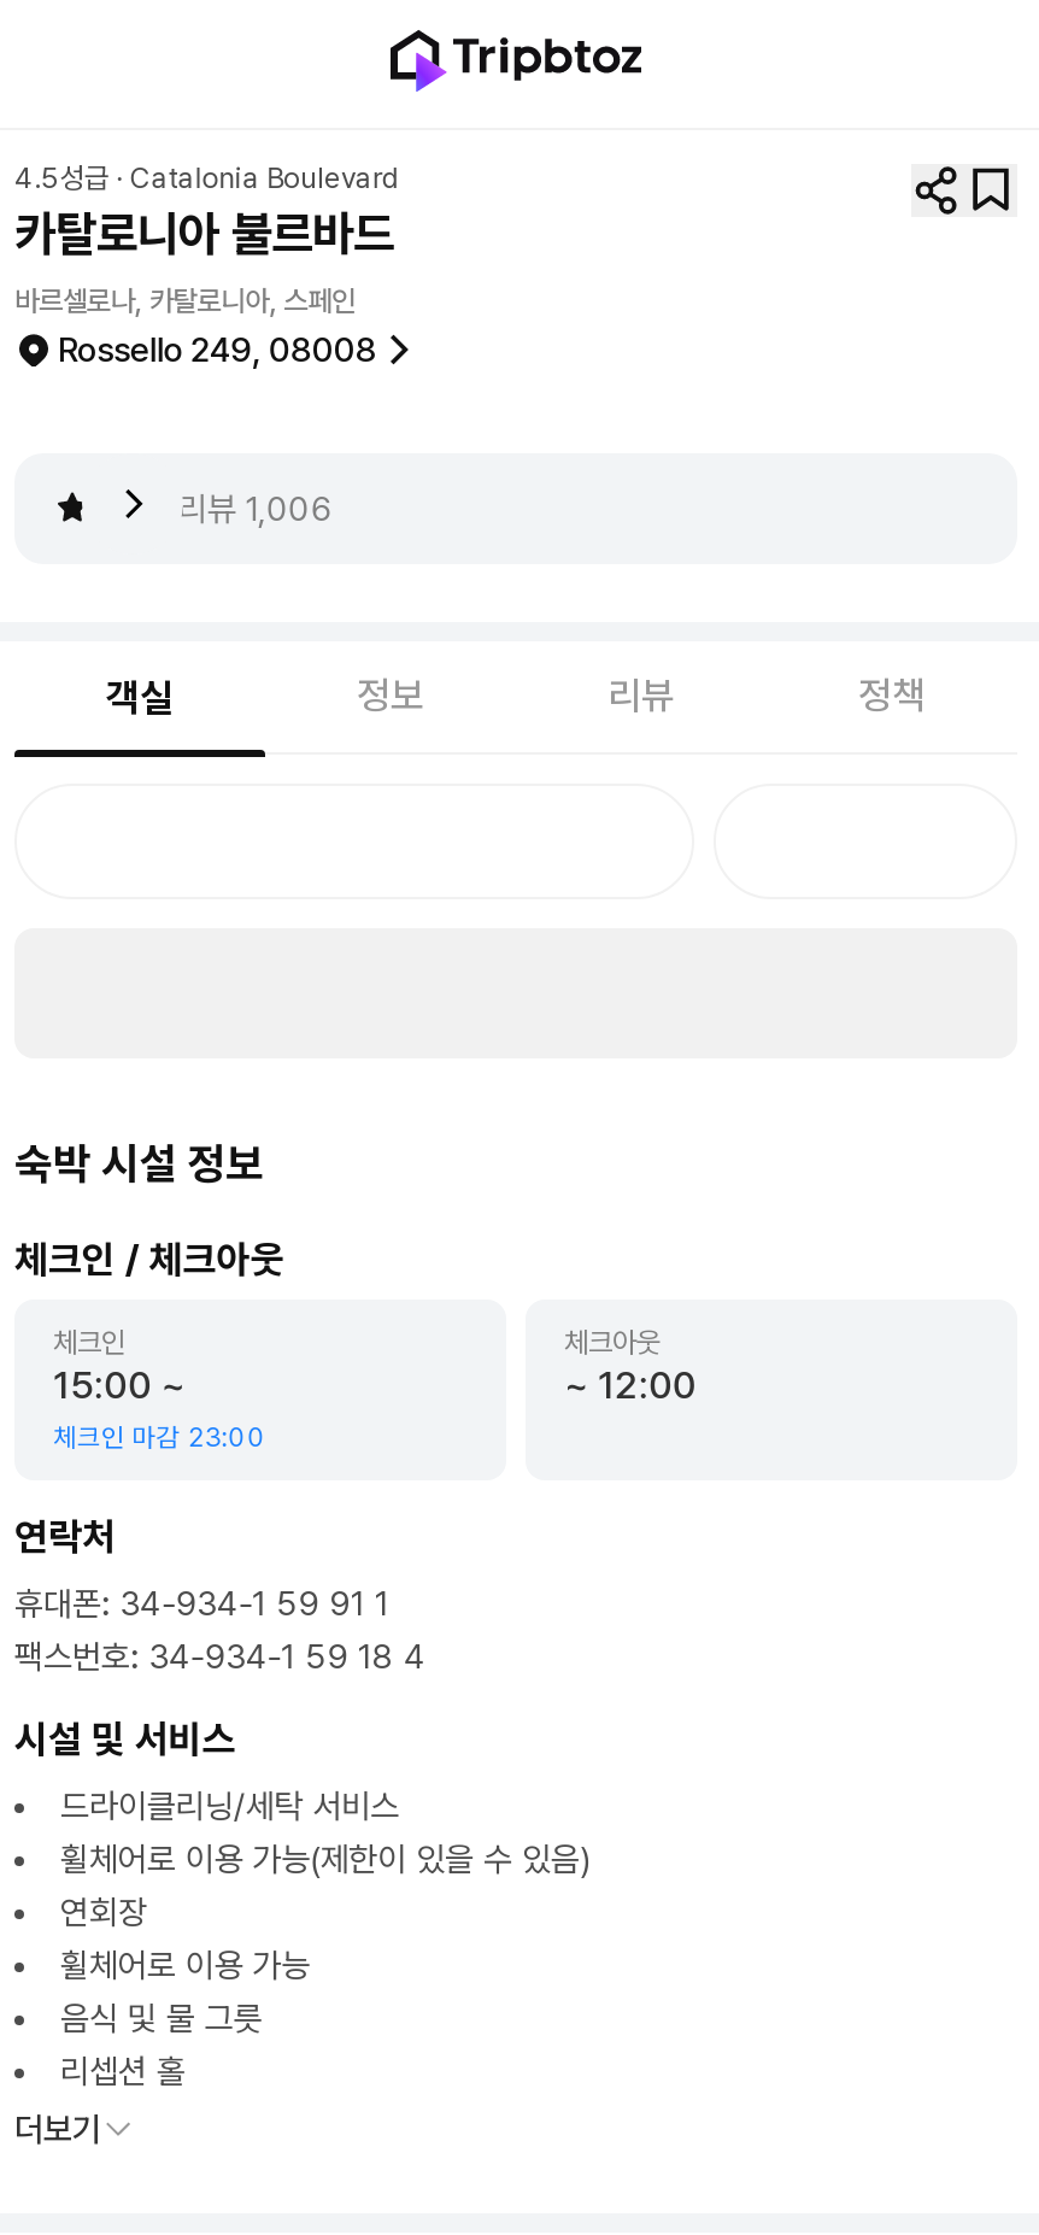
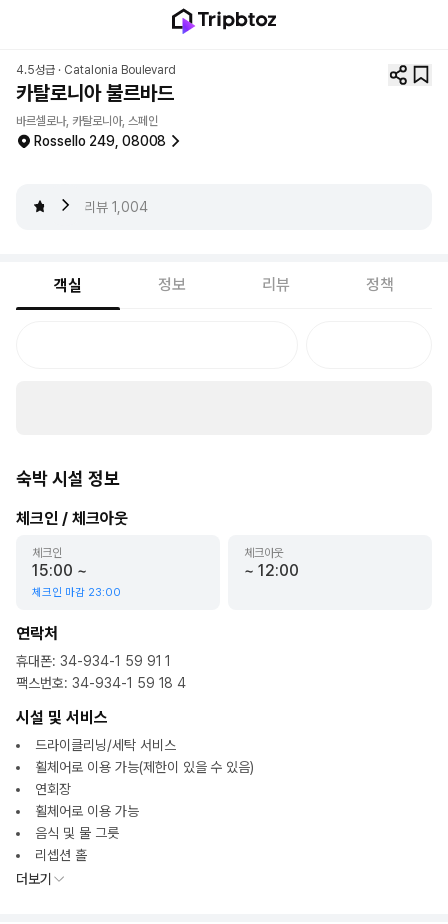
[178,489,332,528] 리뷰 1,006 -> [84,199,148,215] 리뷰 1,004

